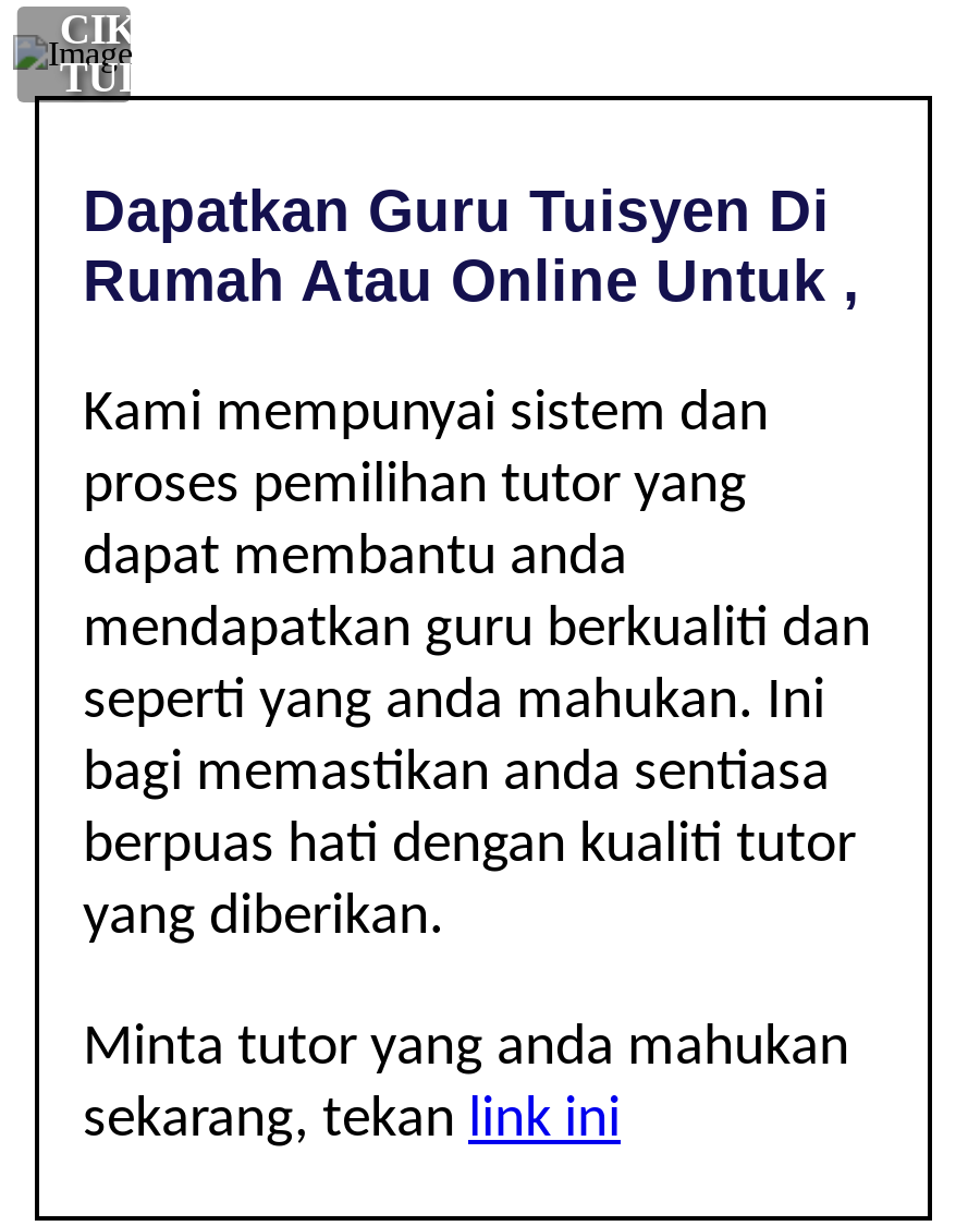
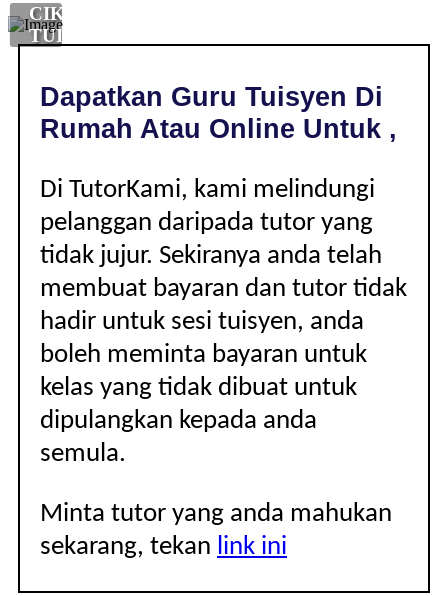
[83,386,871,948] Kami mempunyai sistem dan | proses pemilihan tutor yang | dapat membantu anda | mendapatkan guru berkualiti dan | seperti yang anda mahukan. Ini | bagi memastikan anda sentiasa | berpuas hati dengan kualiti tutor | yang diberikan. -> [40,177,407,468] Di TutorKami, kami melindungi | pelanggan daripada tutor yang | tidak jujur. Sekiranya anda telah | membuat bayaran dan tutor tidak | hadir untuk sesi tuisyen, anda | boleh meminta bayaran untuk | kelas yang tidak dibuat untuk | dipulangkan kepada anda | semula.

